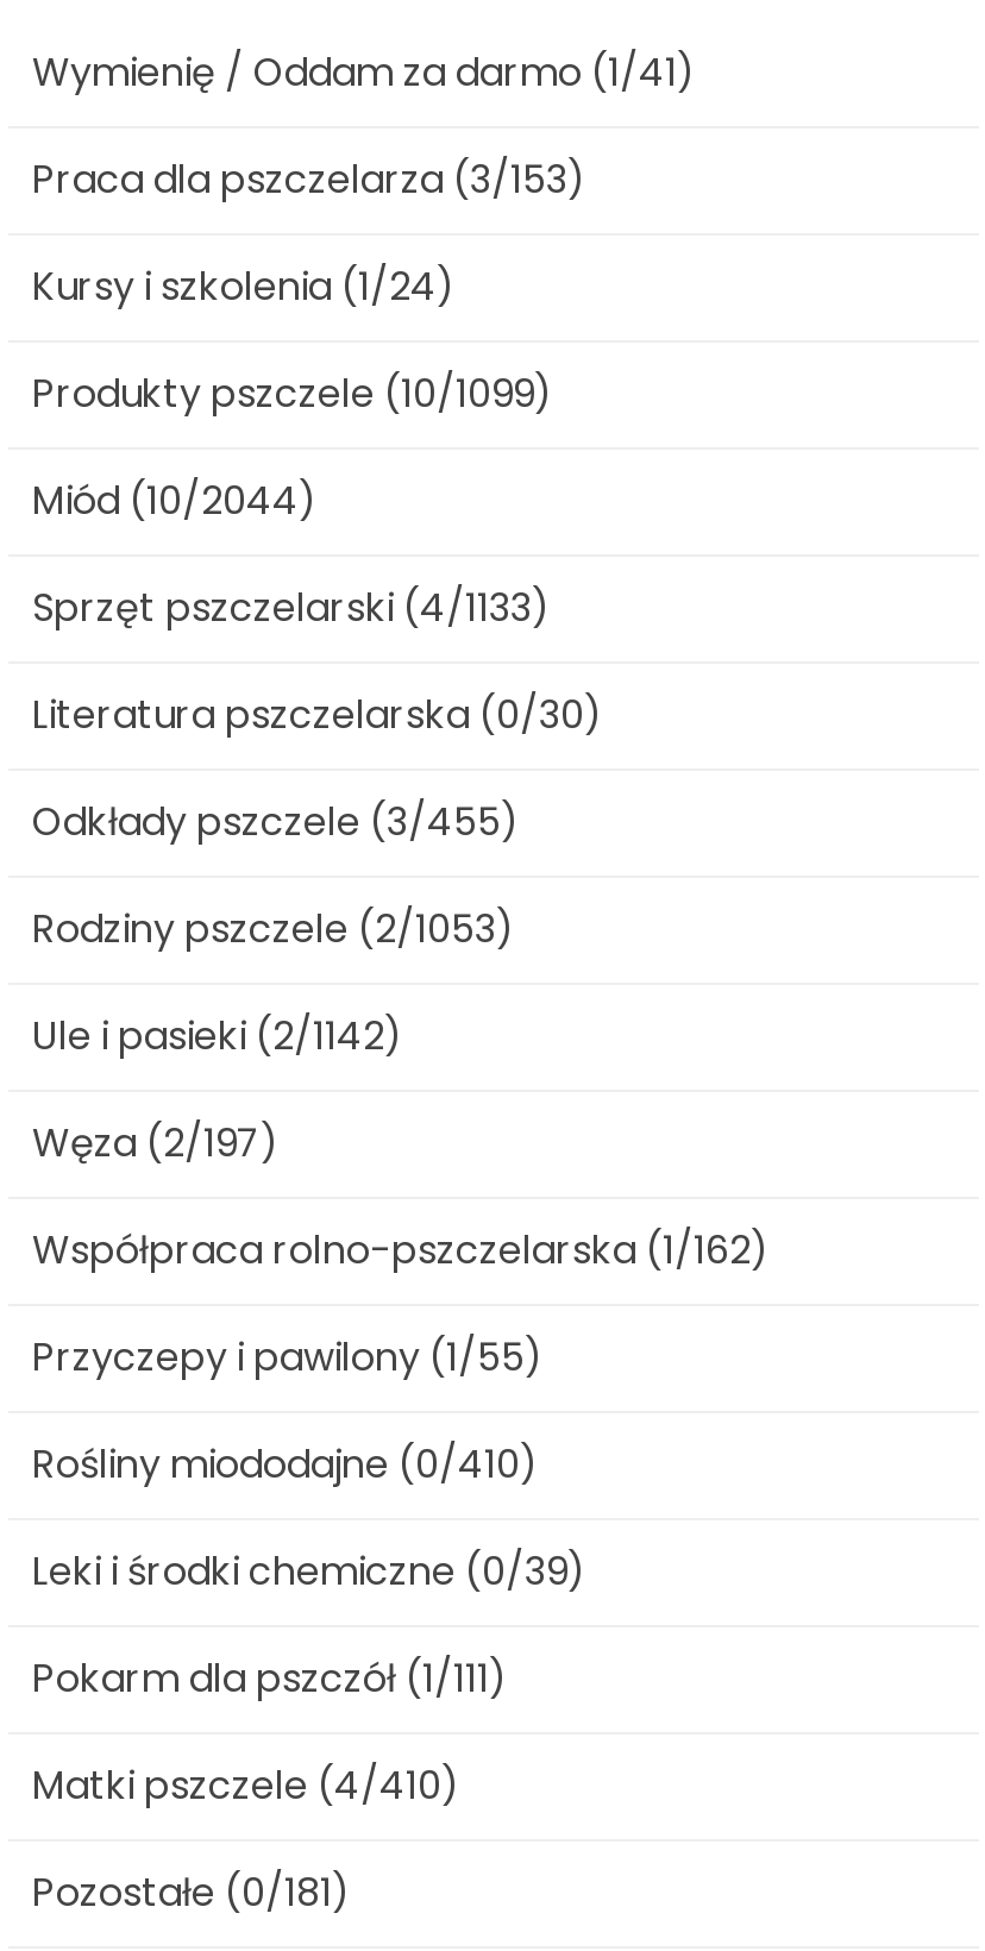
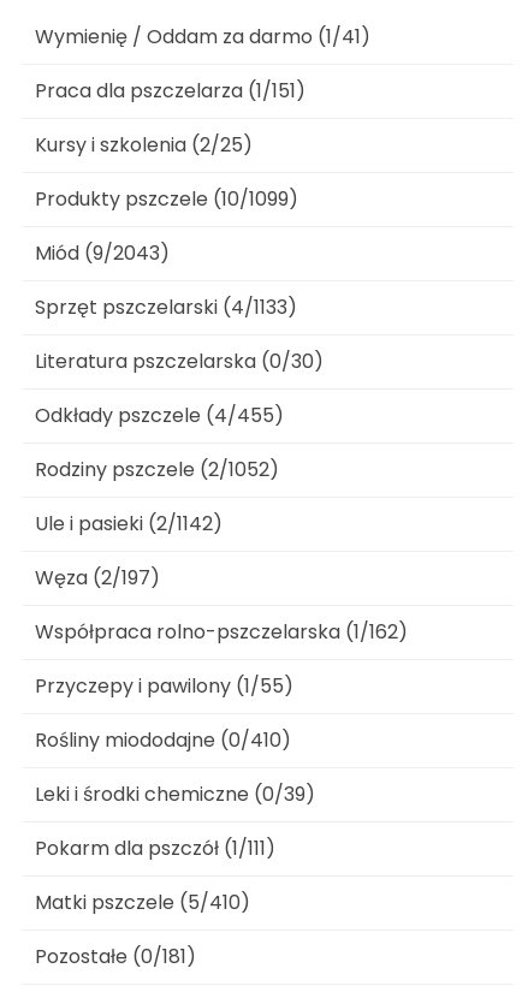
[32,153,586,207] Praca dla pszczelarza (3/153) -> [35,77,306,105] Praca dla pszczelarza (1/151)
[32,260,456,315] Kursy i szkolenia (1/24) -> [35,131,253,159] Kursy i szkolenia (2/25)
[32,474,318,529] Miód (10/2044) -> [35,240,170,267] Miód (9/2043)
[32,795,520,850] Odkłady pszczele (3/455) -> [35,402,284,430] Odkłady pszczele (4/455)
[32,902,515,957] Rodziny pszczele (2/1053) -> [35,456,279,484] Rodziny pszczele (2/1052)
[32,1759,460,1813] Matki pszczele (4/410) -> [35,889,250,916] Matki pszczele (5/410)

